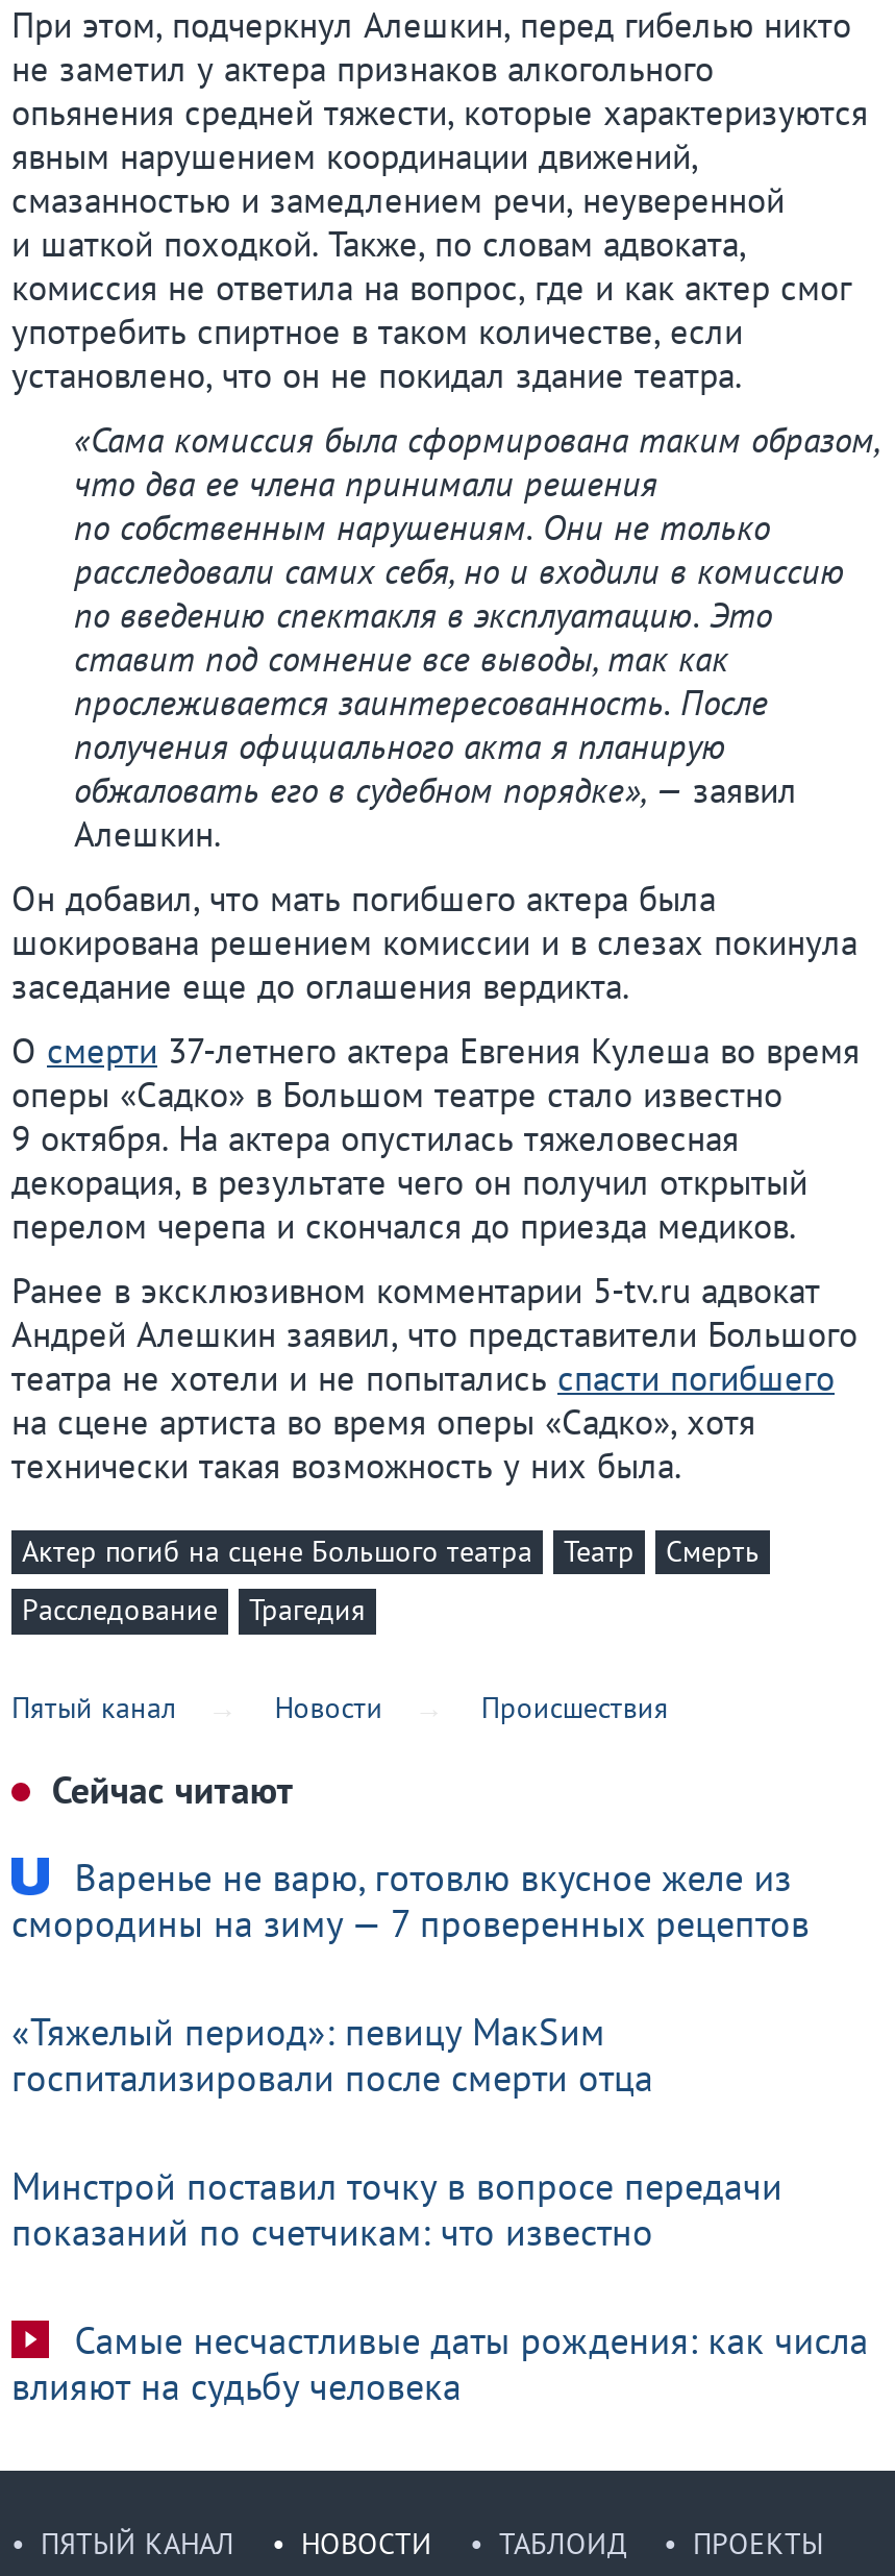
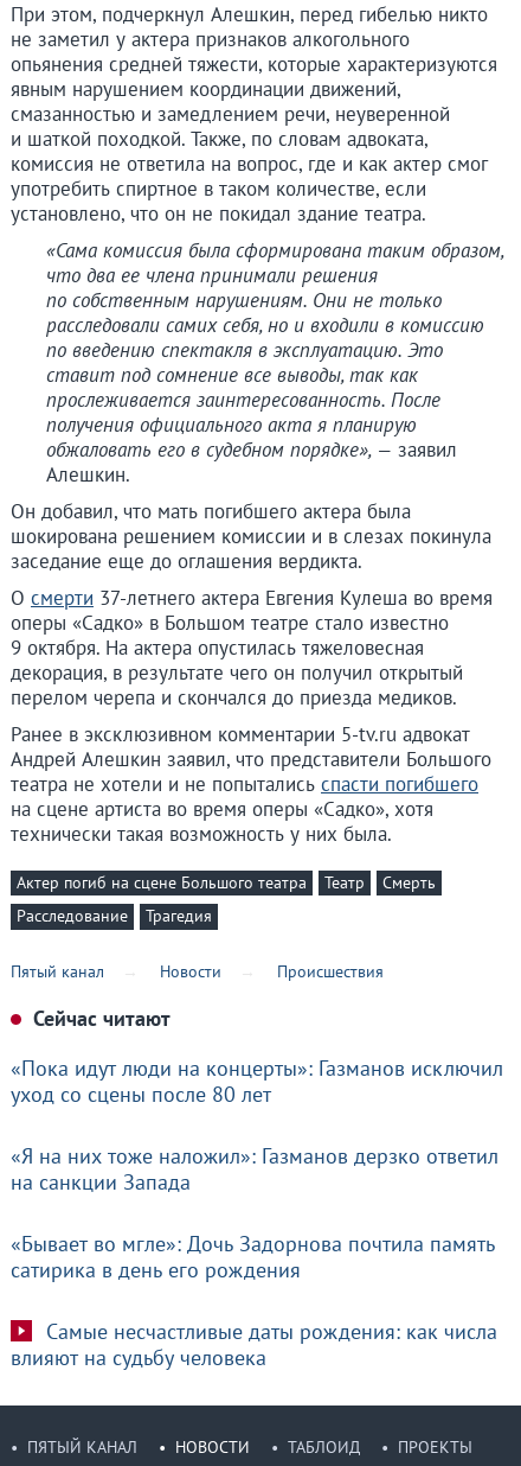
[11,1854,810,1947] Варенье не варю, готовлю вкусное желе из | смородины на зиму — 7 проверенных рецептов -> [11,1054,503,1108] «Пока идут люди на концерты»: Газманов исключил | уход со сцены после 80 лет
[11,2008,653,2102] «Тяжелый период»: певицу МакSим | госпитализировали после смерти отца -> [11,1142,499,1196] «Я на них тоже наложил»: Газманов дерзко ответил | на санкции Запада
[11,2162,782,2256] Минстрой поставил точку в вопросе передачи | показаний по счетчикам: что известно -> [11,1230,495,1283] «Бывает во мгле»: Дочь Задорнова почтила память | сатирика в день его рождения

